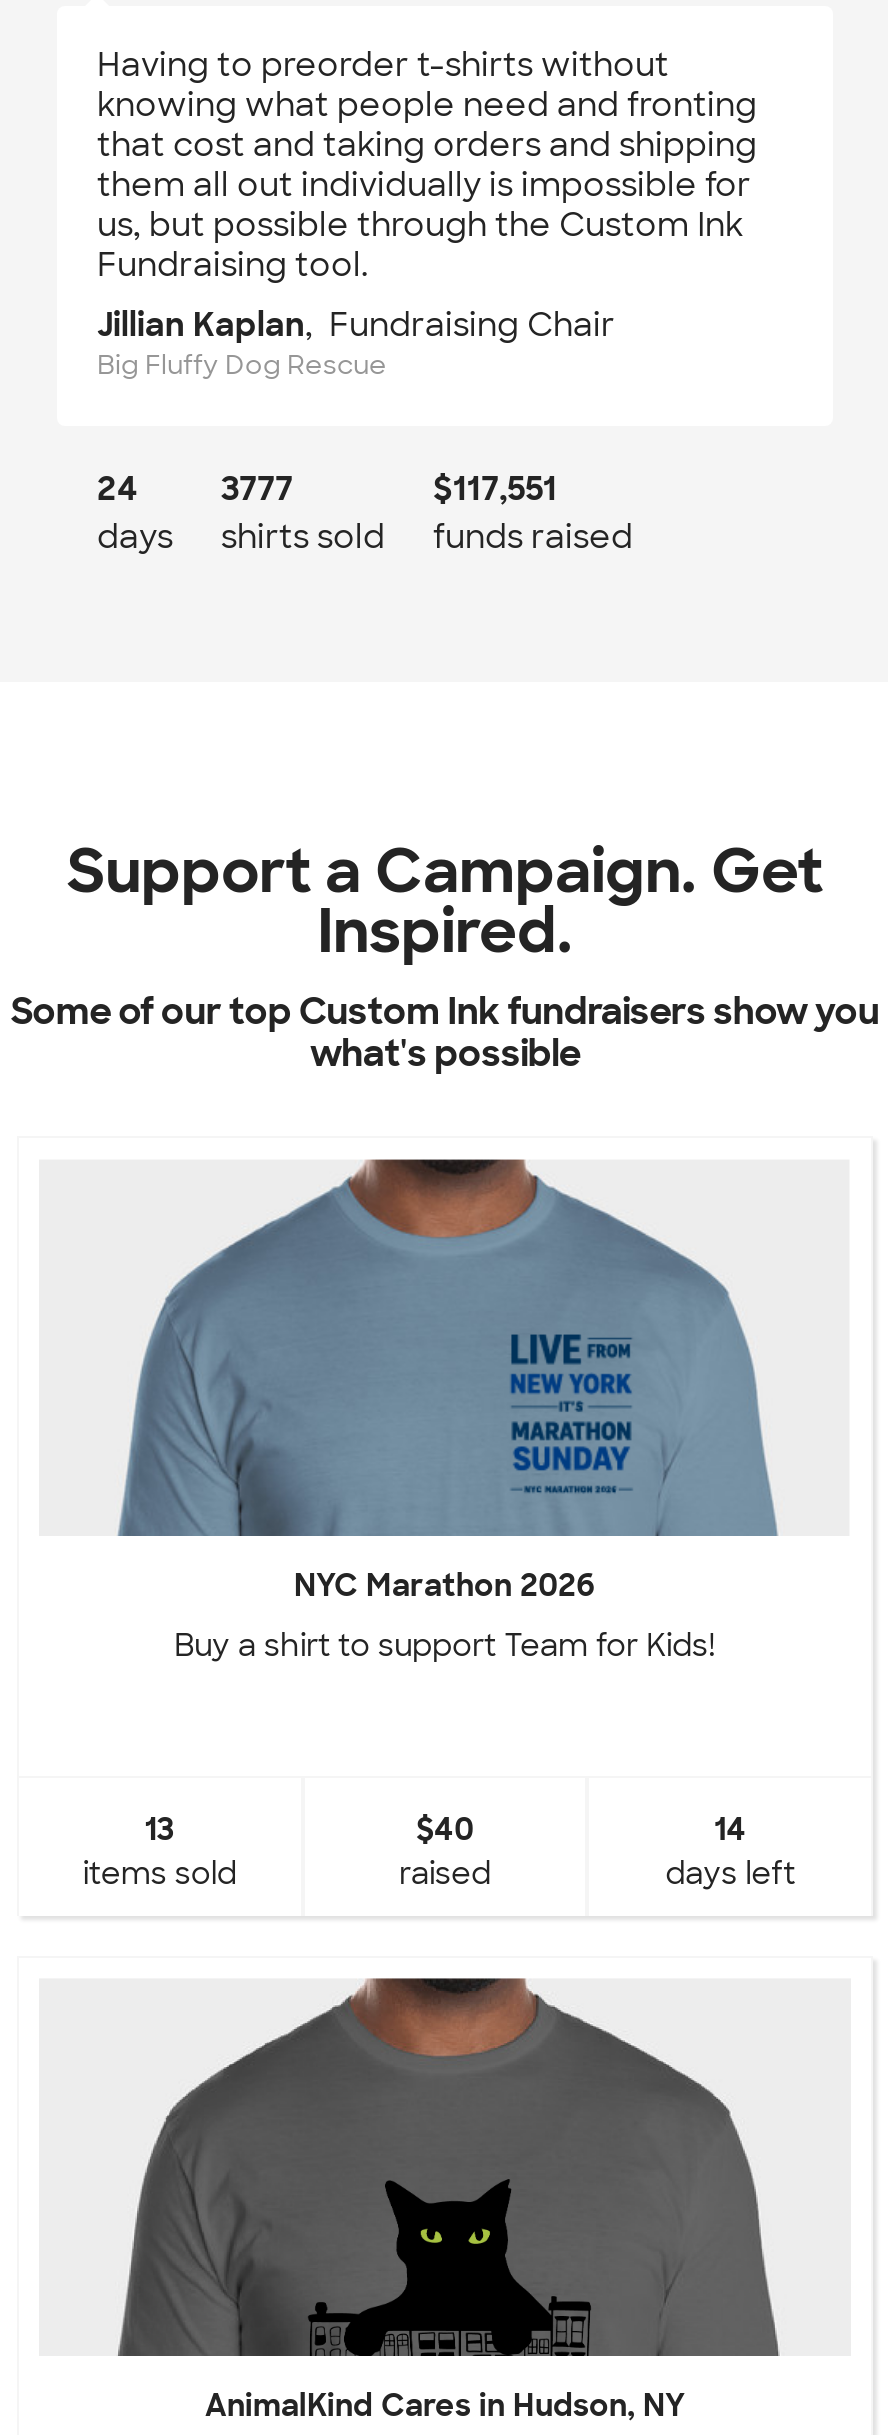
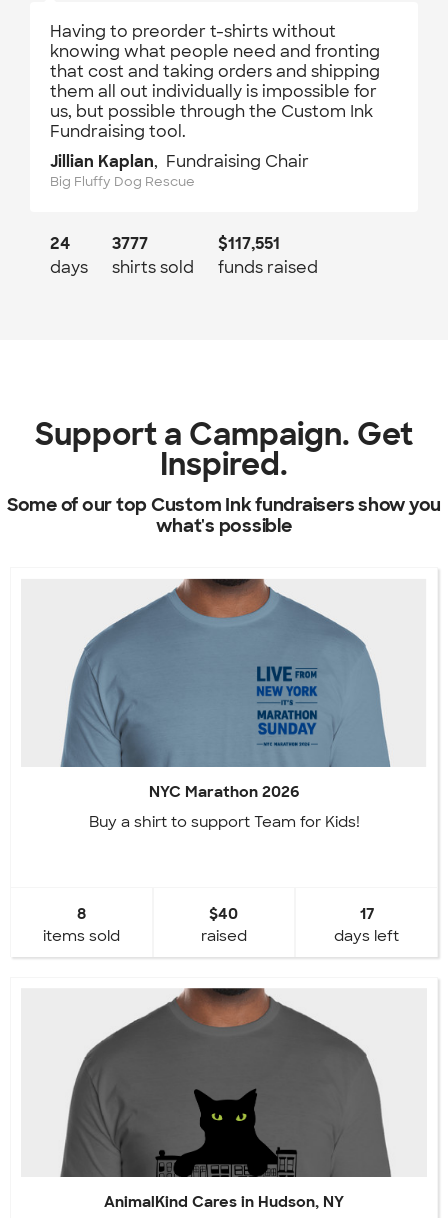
[145,1809,175,1849] 13 -> [77,904,86,924] 8
[714,1809,746,1849] 14 -> [360,904,374,924] 17

